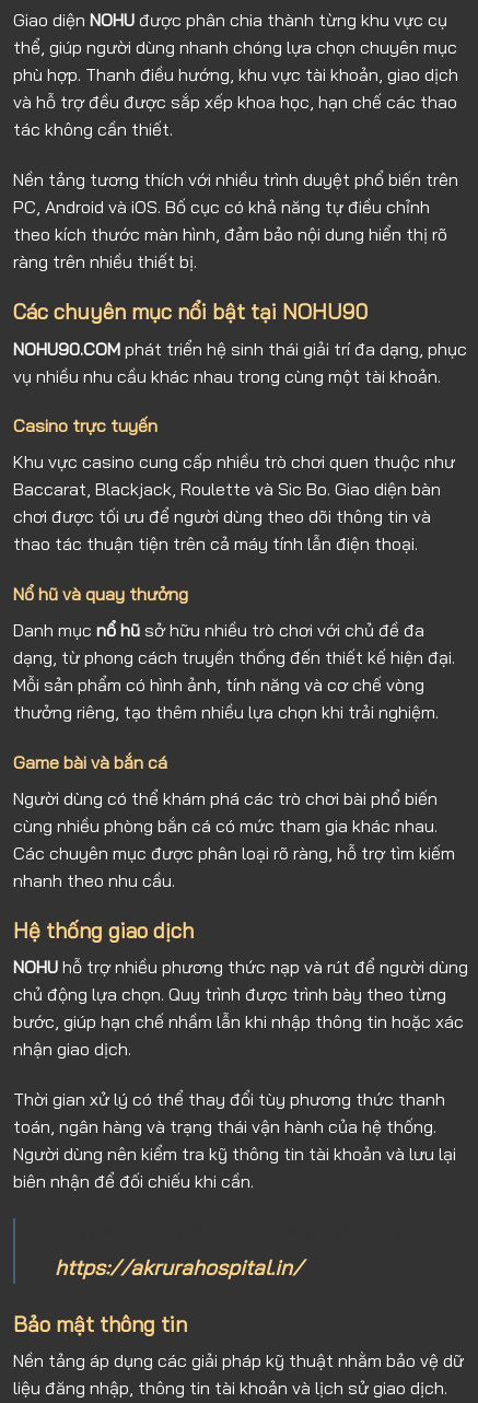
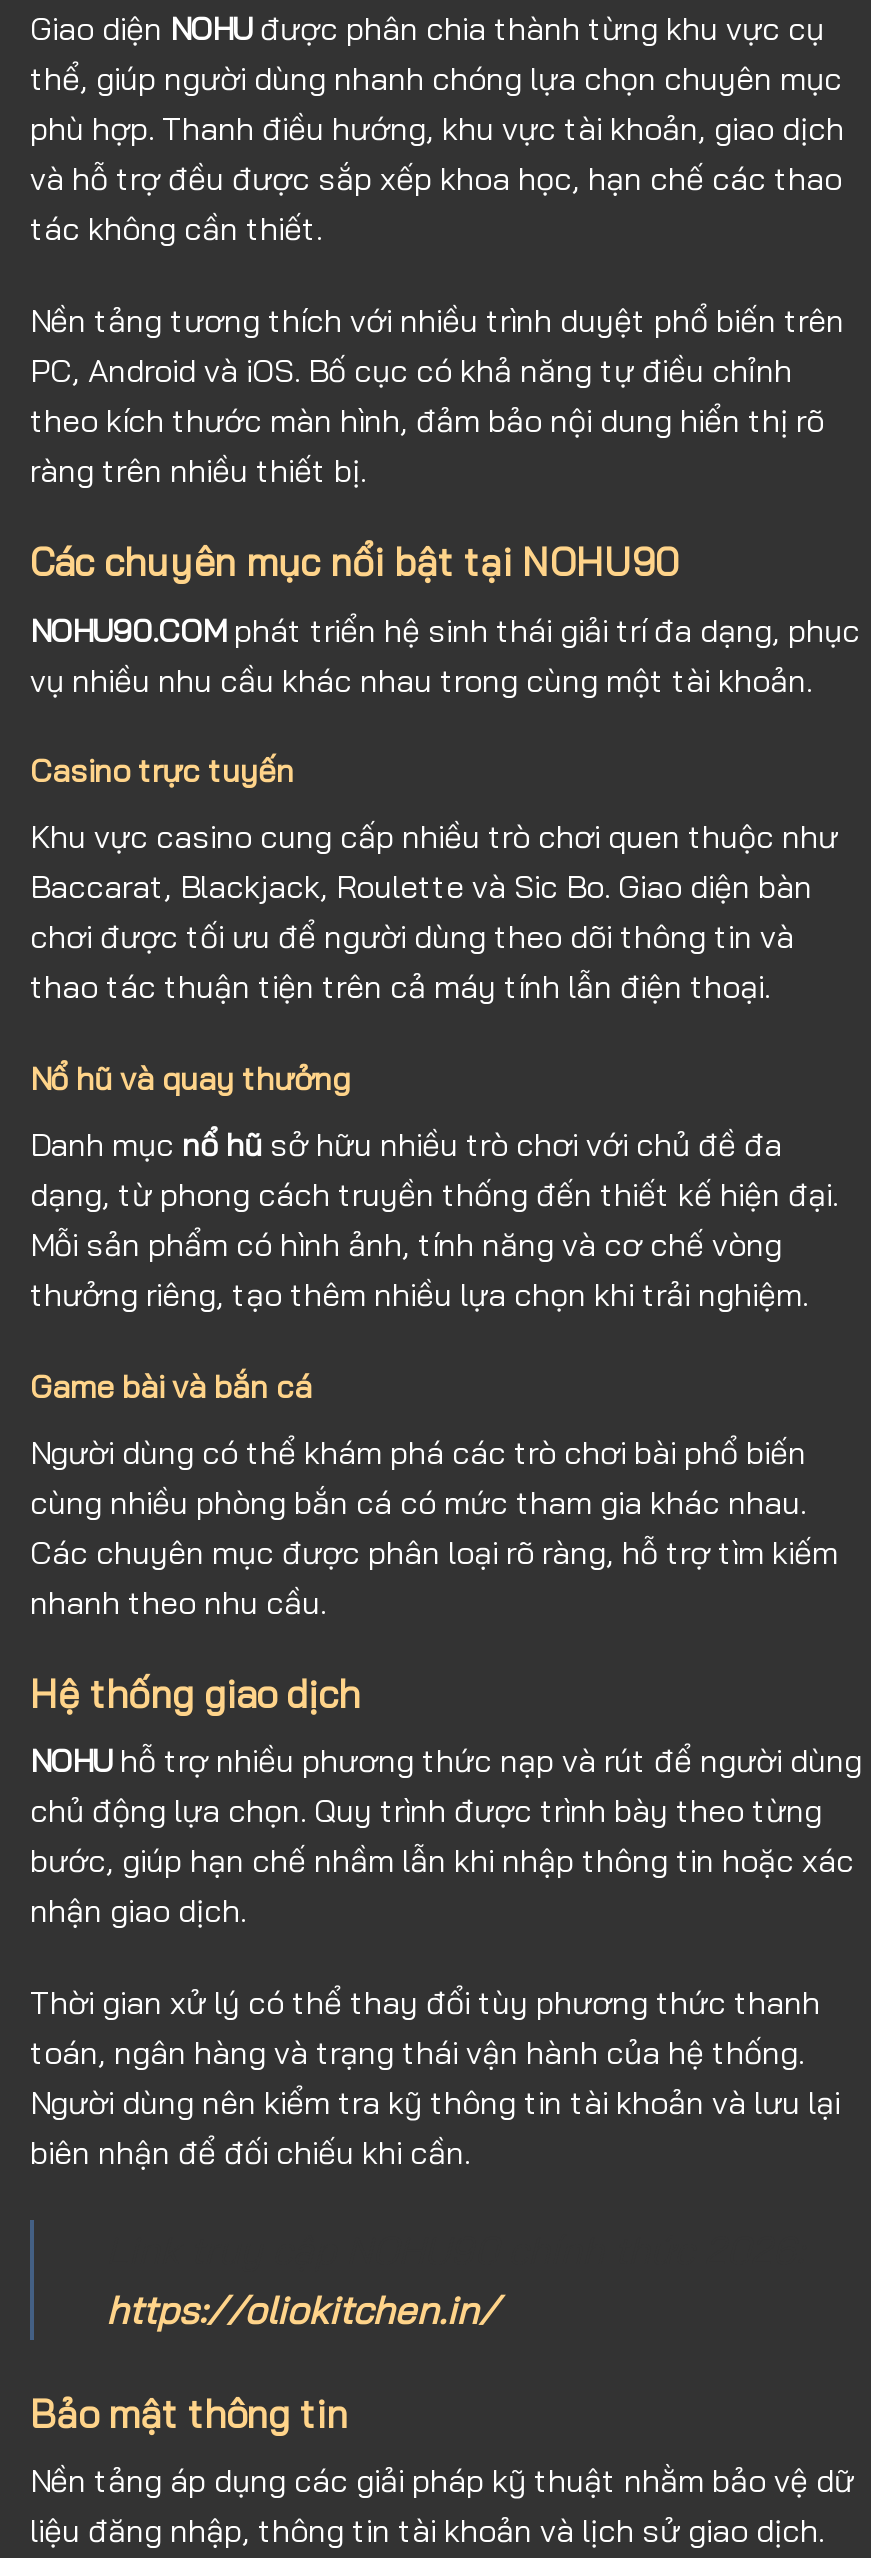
[55,1254,303,1280] https://akrurahospital.in/ -> [106,2286,498,2334] https://oliokitchen.in/

